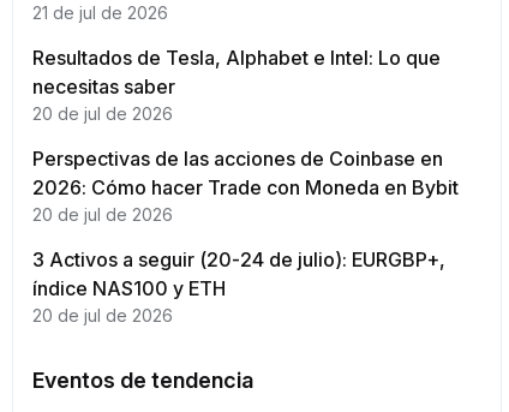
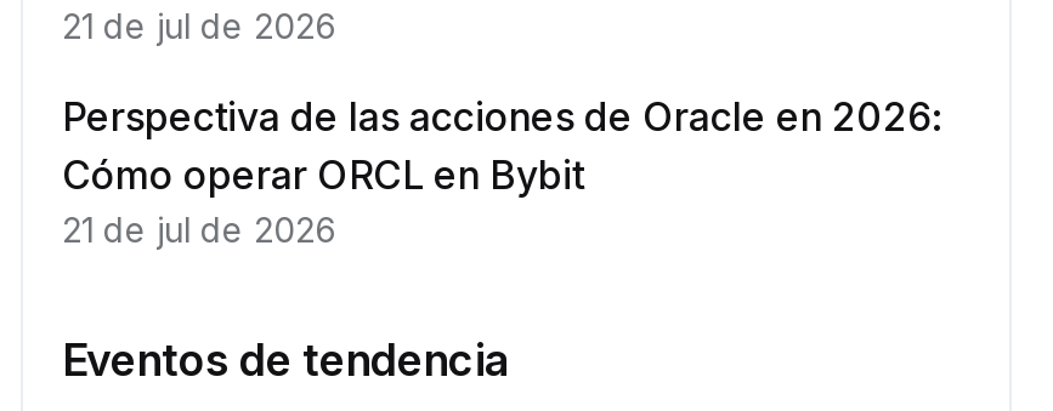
[32,46,459,326] Resultados de Tesla, Alphabet e Intel: Lo que | necesitas saber | 20 de jul de 2026 | Perspectivas de las acciones de Coinbase en | 2026: Cómo hacer Trade con Moneda en Bybit | 20 de jul de 2026 | 3 Activos a seguir (20-24 de julio): EURGBP+, | índice NAS100 y ETH | 20 de jul de 2026 -> [62,92,941,250] Perspectiva de las acciones de Oracle en 2026: | Cómo operar ORCL en Bybit | 21 de jul de 2026

